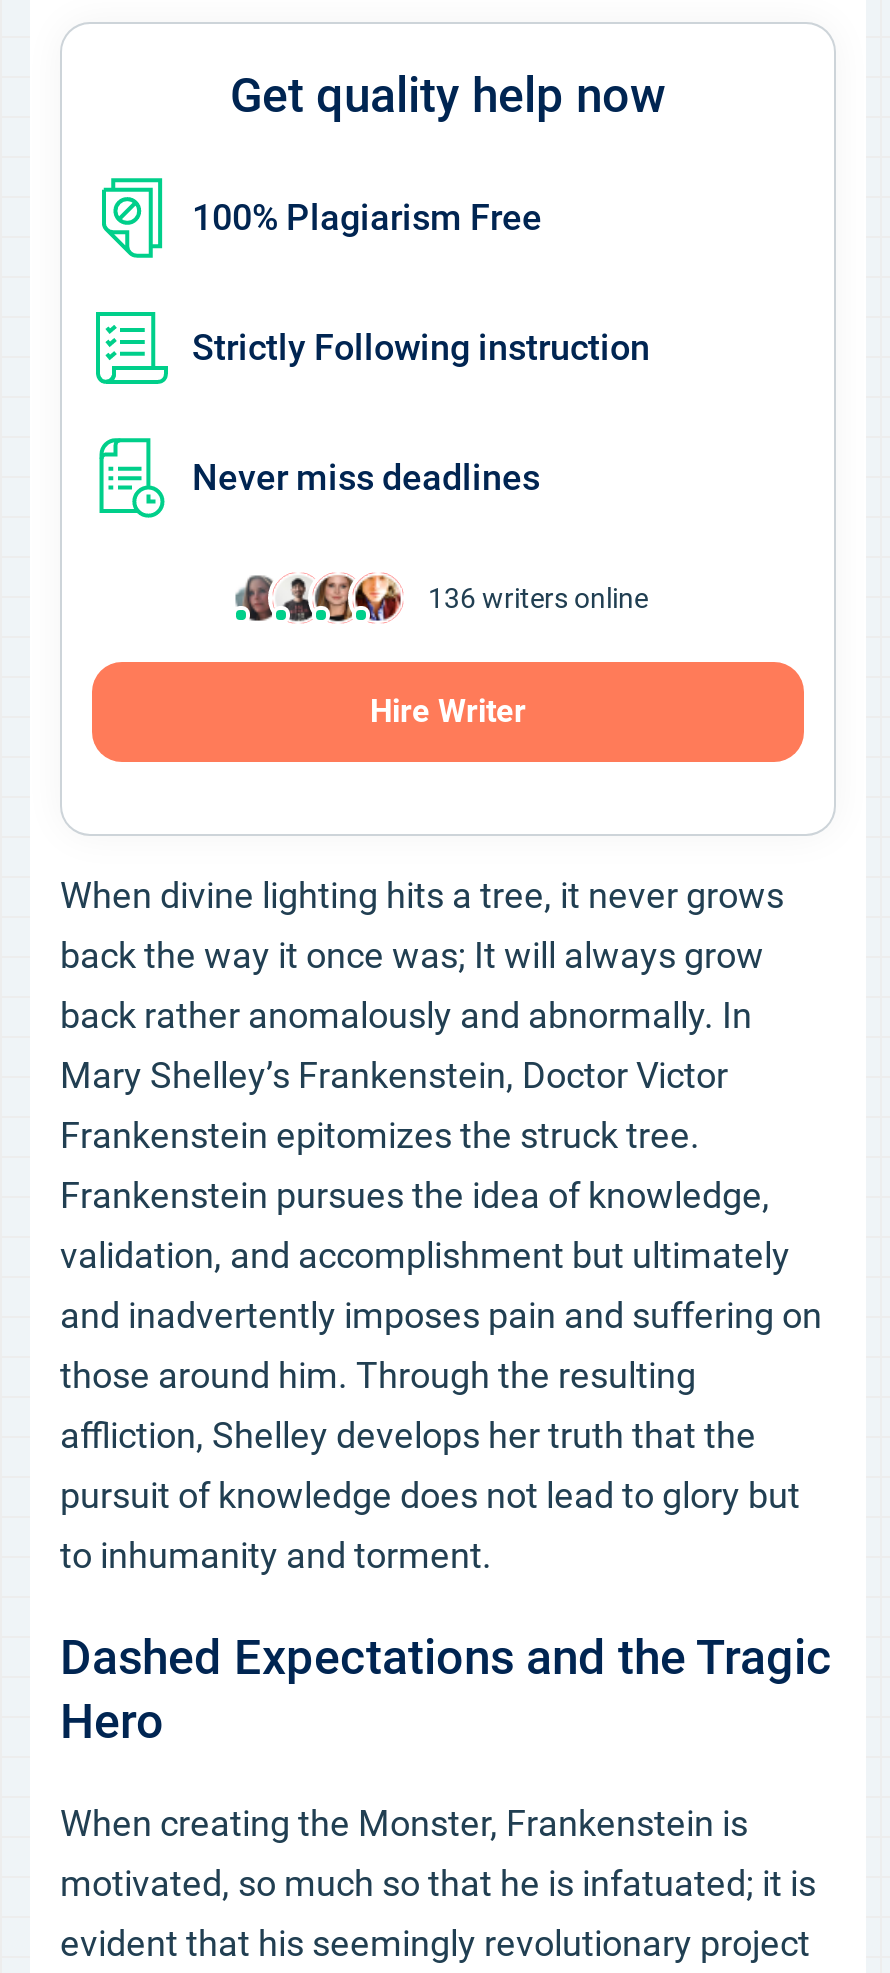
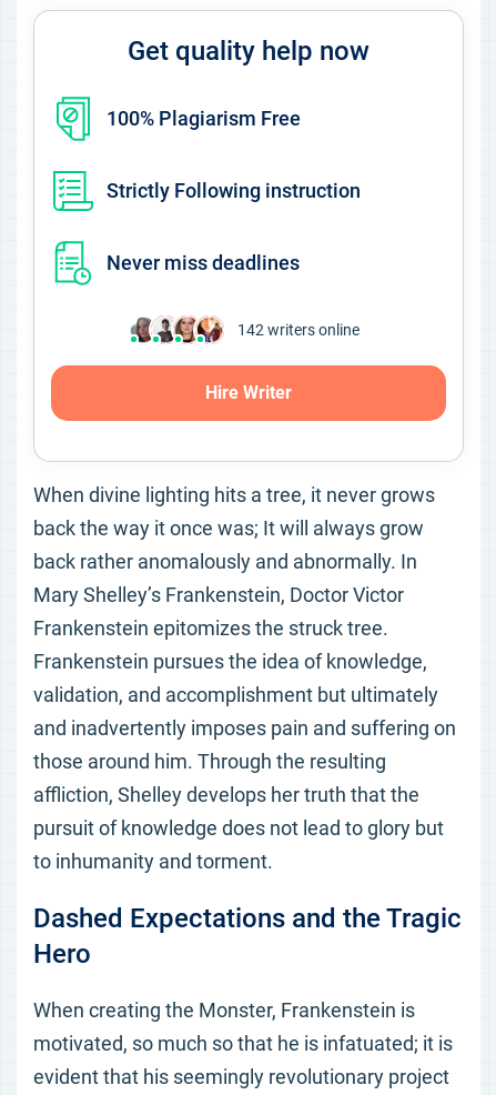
[428,582,648,614] 136 writers online -> [237,321,360,339] 142 writers online

